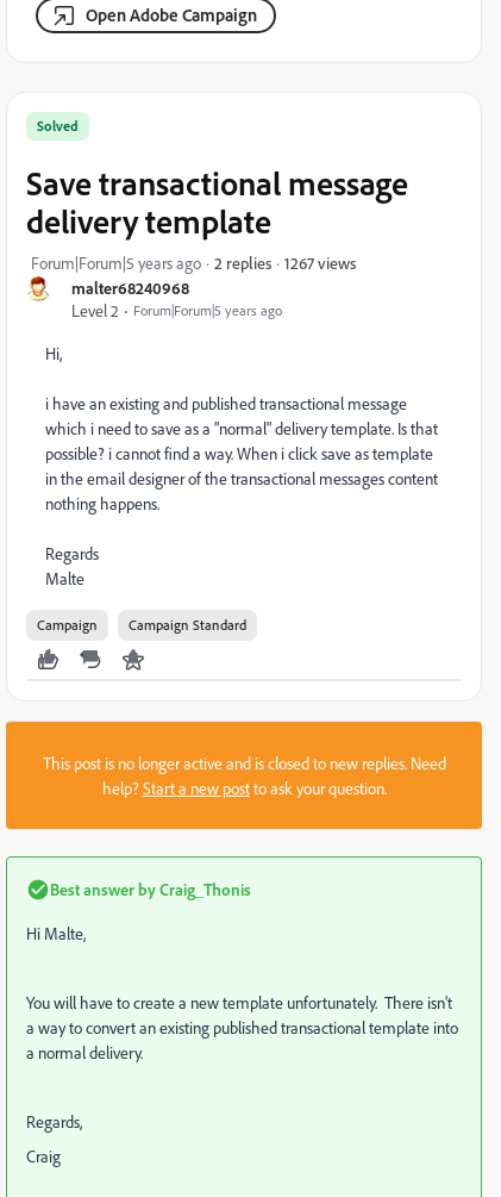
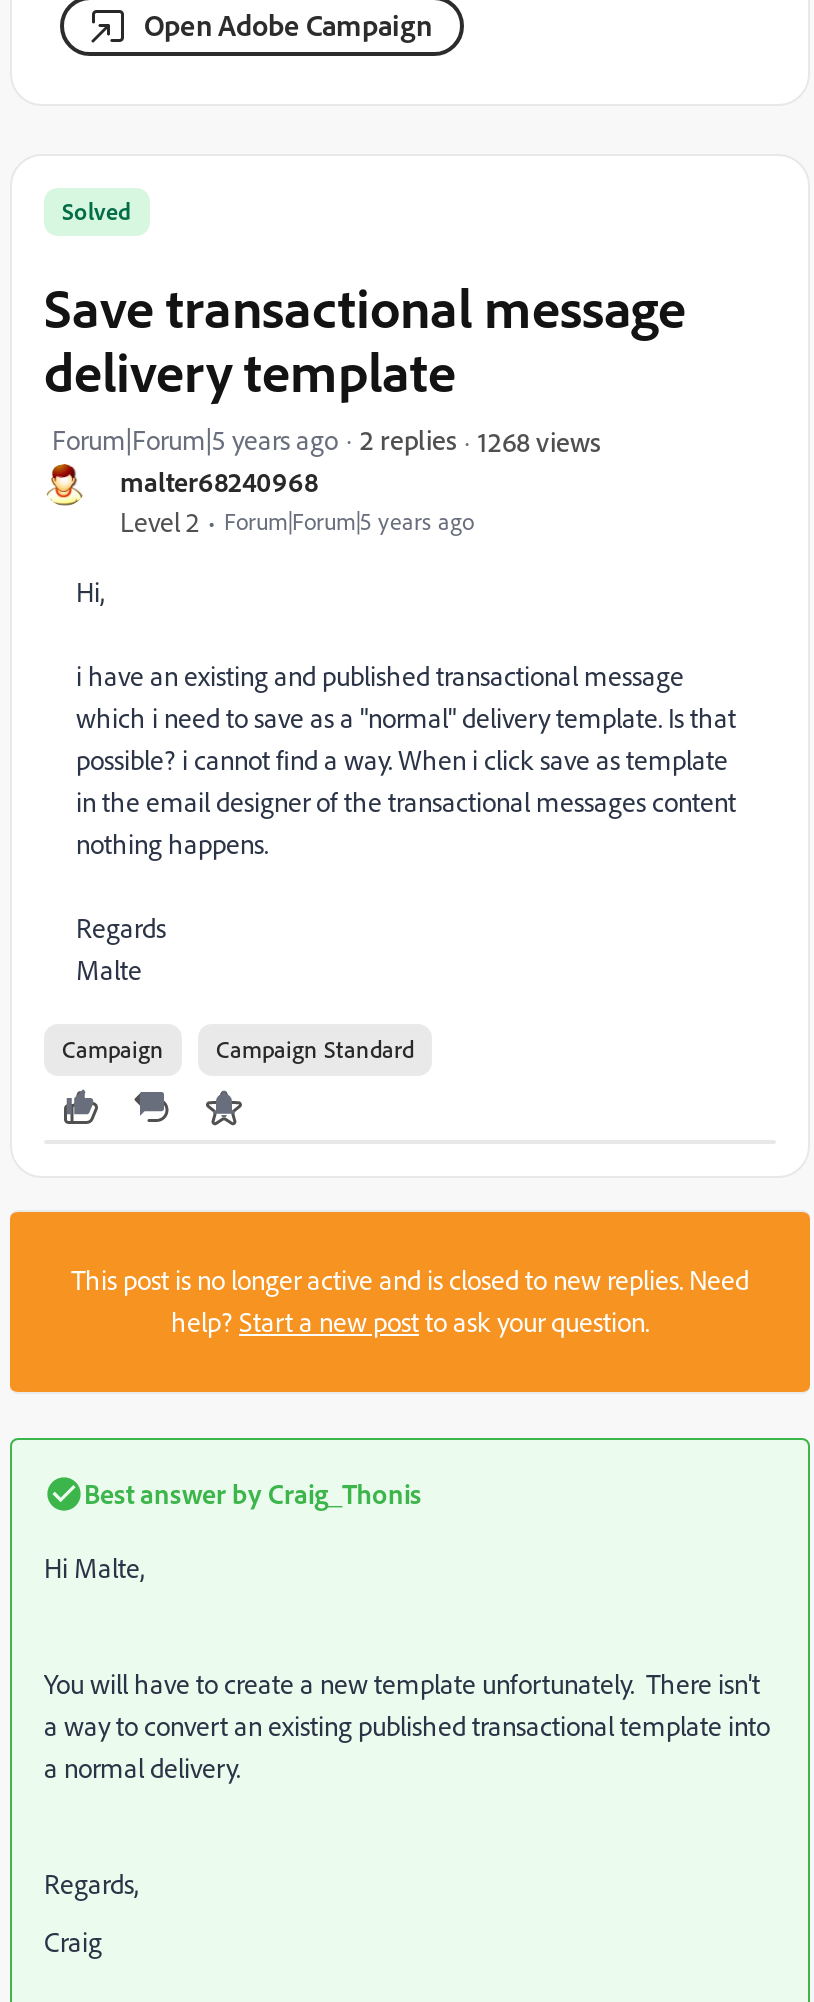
[284,252,356,272] 1267 views -> [478,423,600,457] 1268 views

